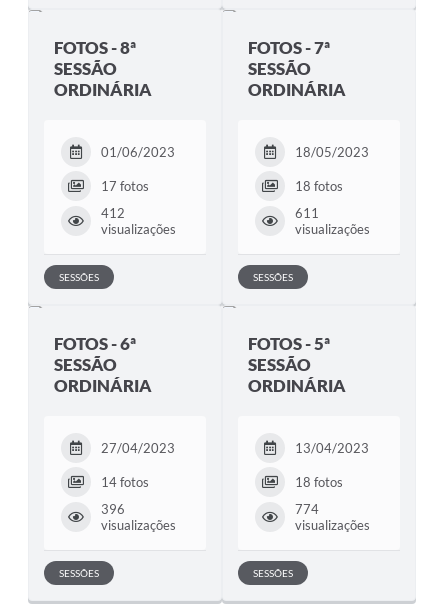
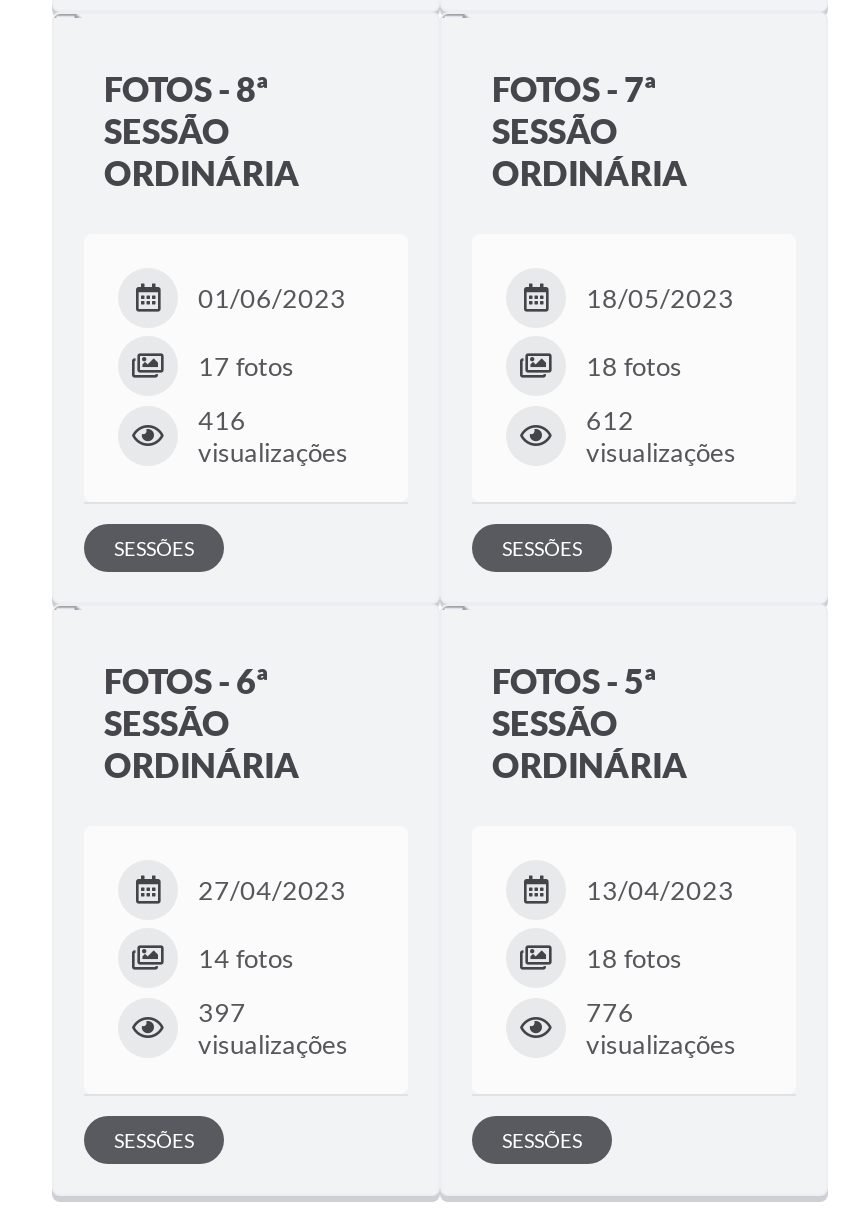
[101,205,125,221] 412 -> [198,404,246,436] 416
[295,205,319,221] 611 -> [586,404,634,436] 612
[101,501,125,517] 396 -> [198,996,246,1028] 397
[295,501,319,517] 774 -> [586,996,634,1028] 776

